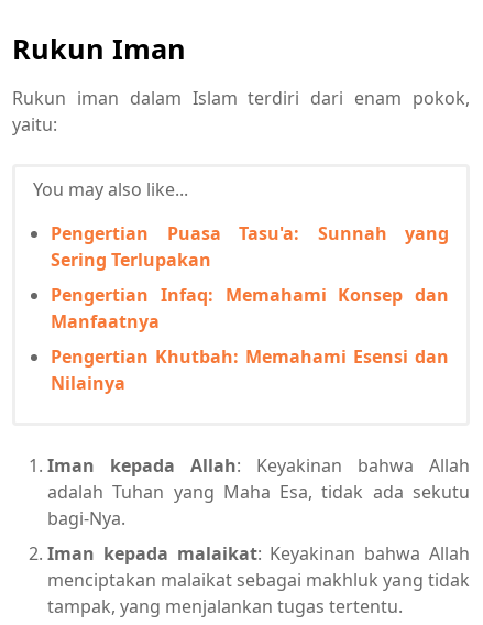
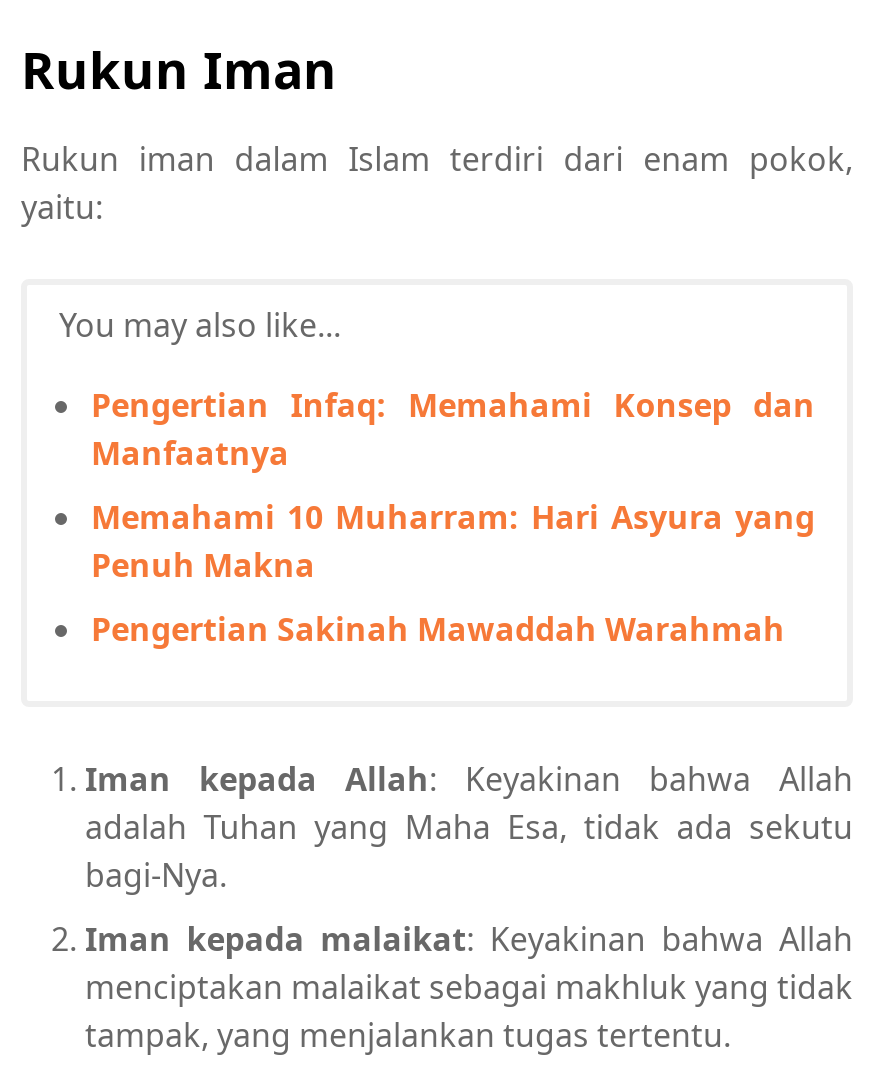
[51,221,449,271] Pengertian Puasa Tasu'a: Sunnah yang | Sering Terlupakan -> none
moved [51,282,449,333] -> [91,384,815,476]: Pengertian Infaq: Memahami Konsep dan | Manfaatnya
[51,344,449,395] Pengertian Khutbah: Memahami Esensi dan | Nilainya -> [91,496,815,652] Memahami 10 Muharram: Hari Asyura yang | Penuh Makna | Pengertian Sakinah Mawaddah Warahmah

